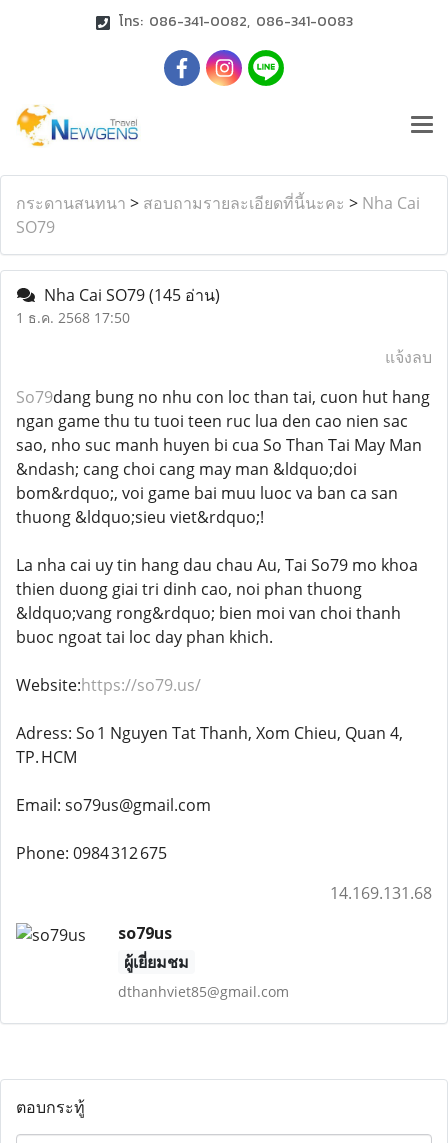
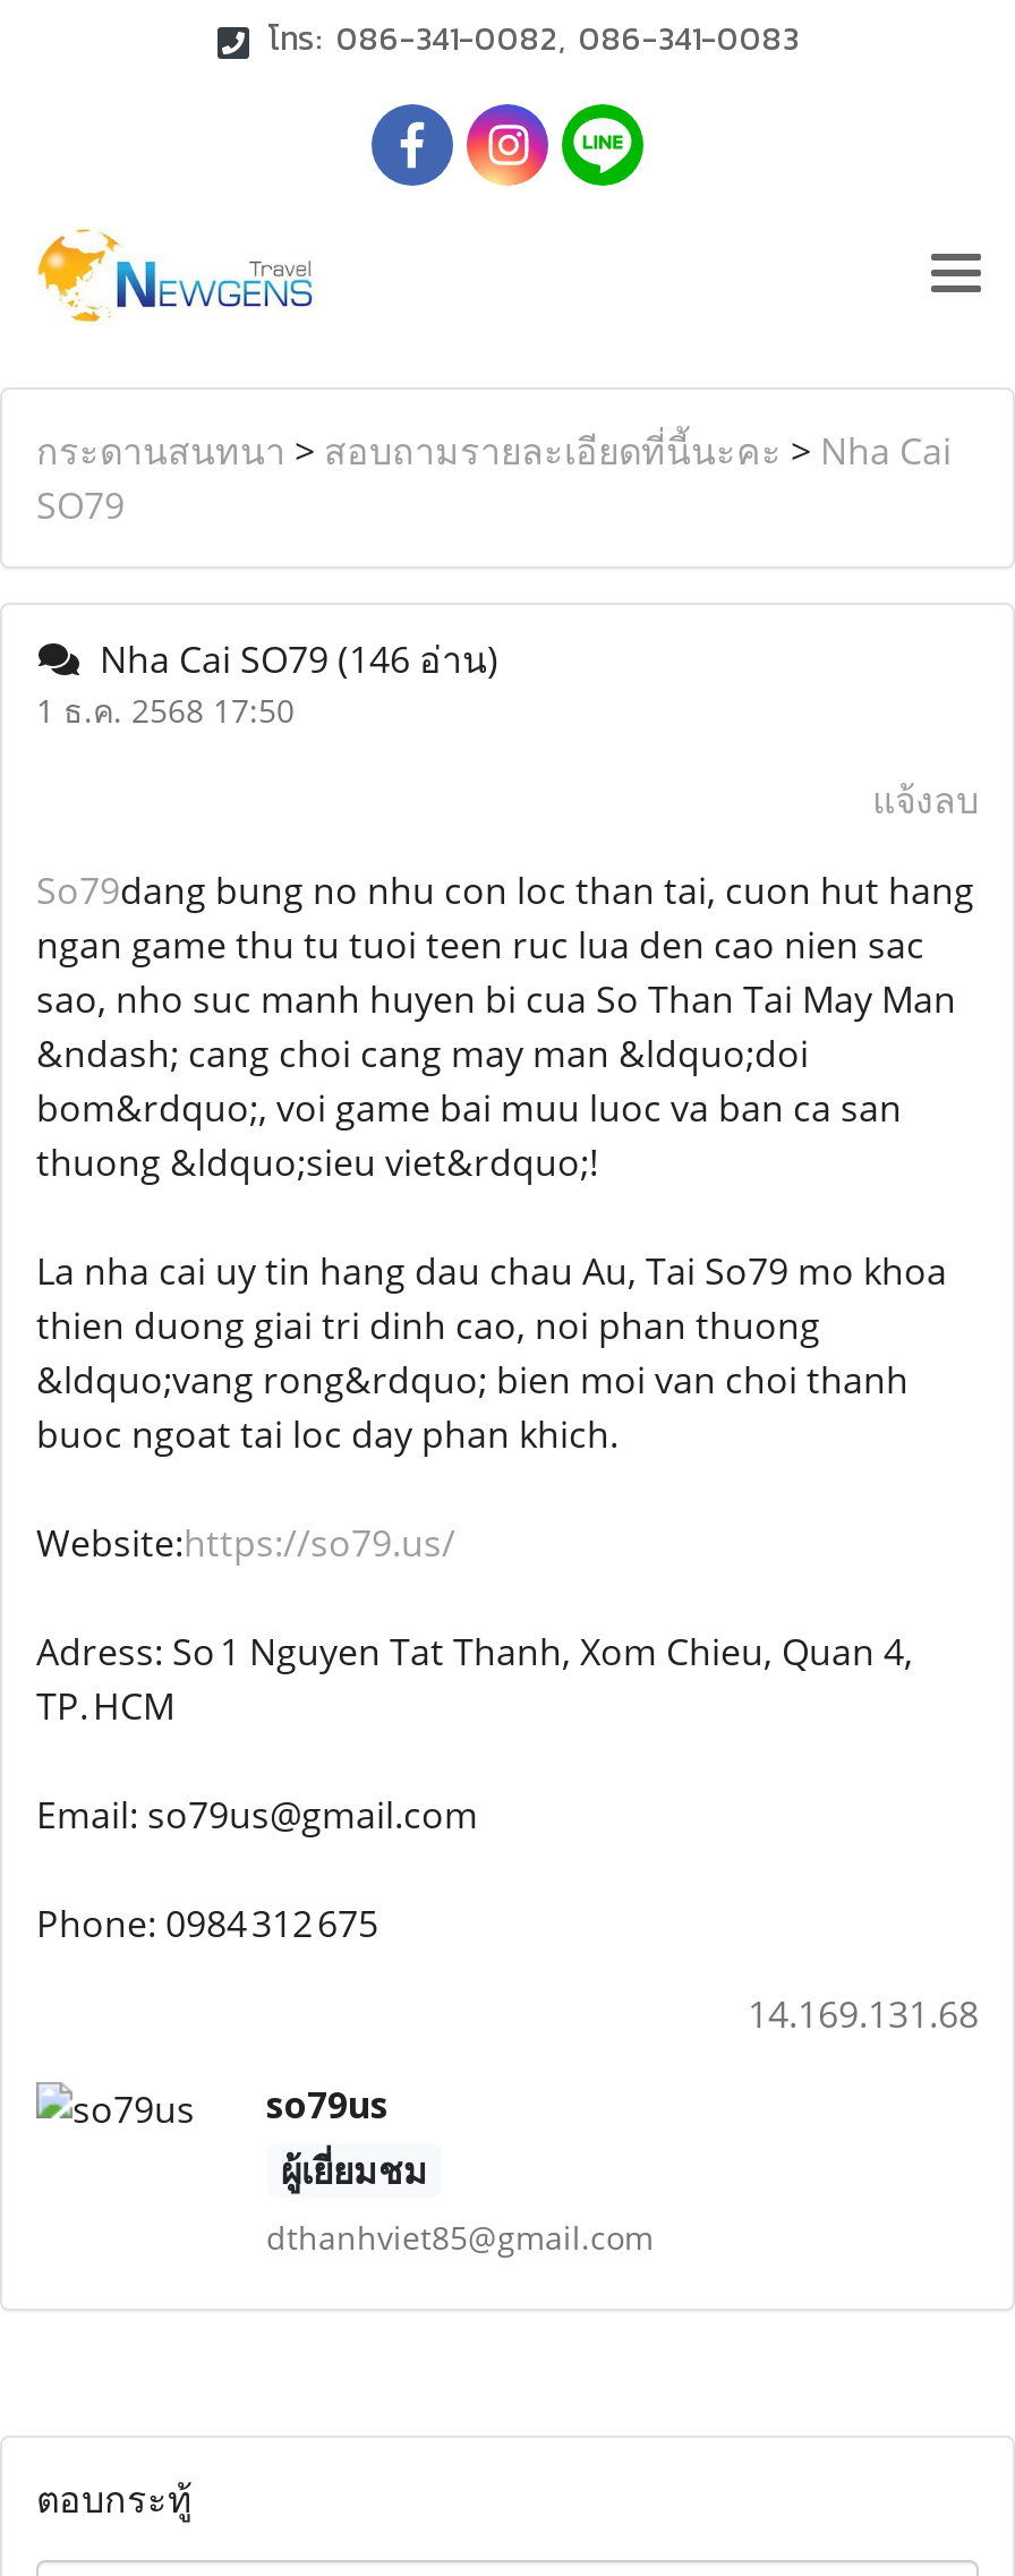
[36,284,220,306] Nha Cai SO79 (145 อ่าน) -> [82,634,498,684] Nha Cai SO79 (146 อ่าน)

